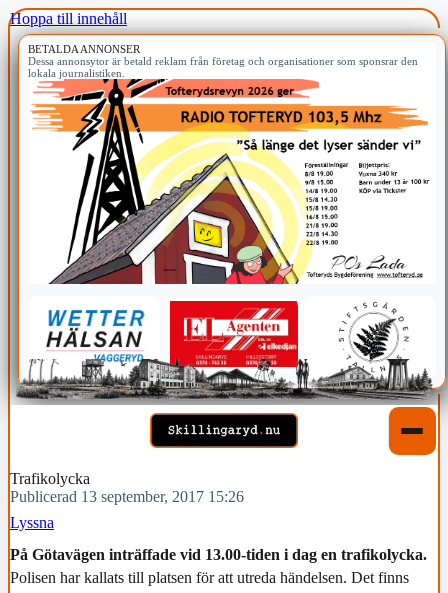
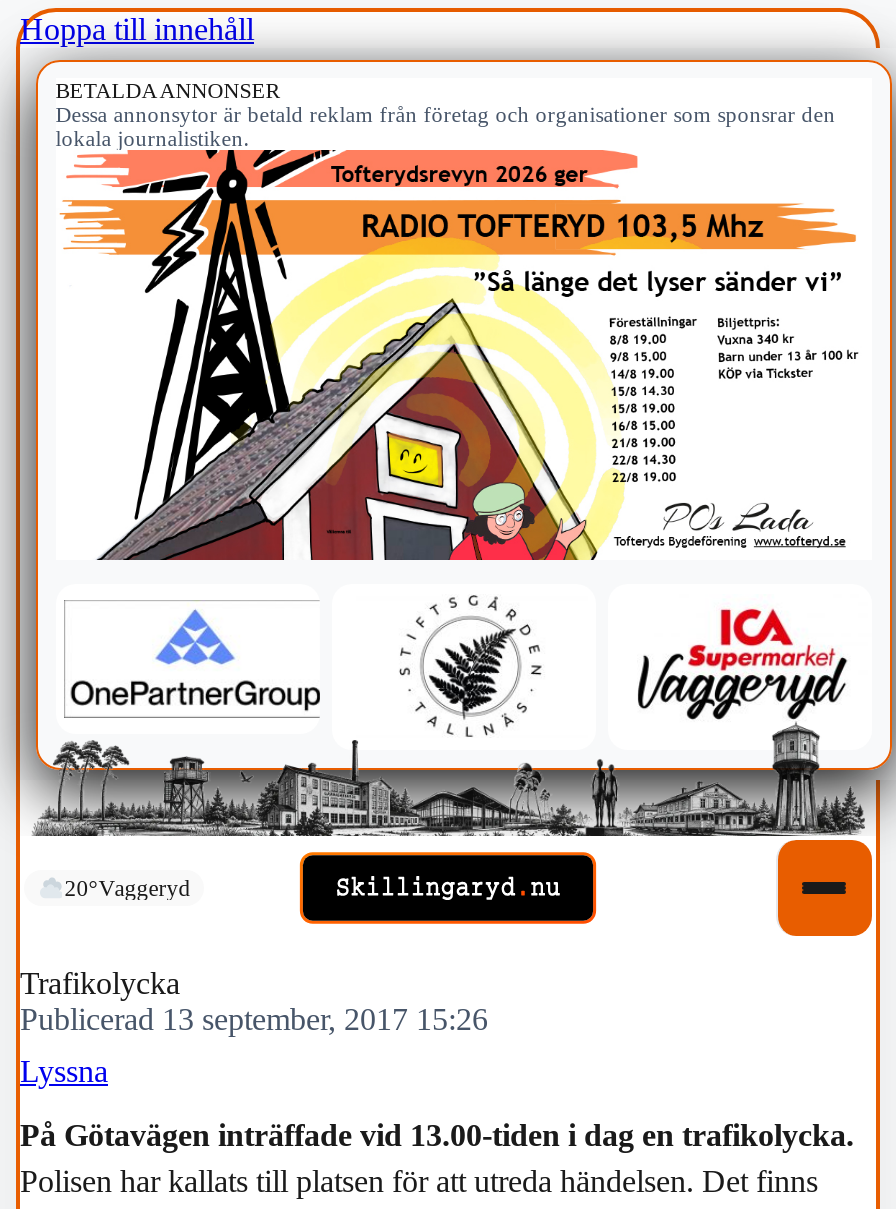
none -> [64,876,190,900] 20°Vaggeryd
[16,300,433,407] [image] -> [34,594,874,840] [image]

